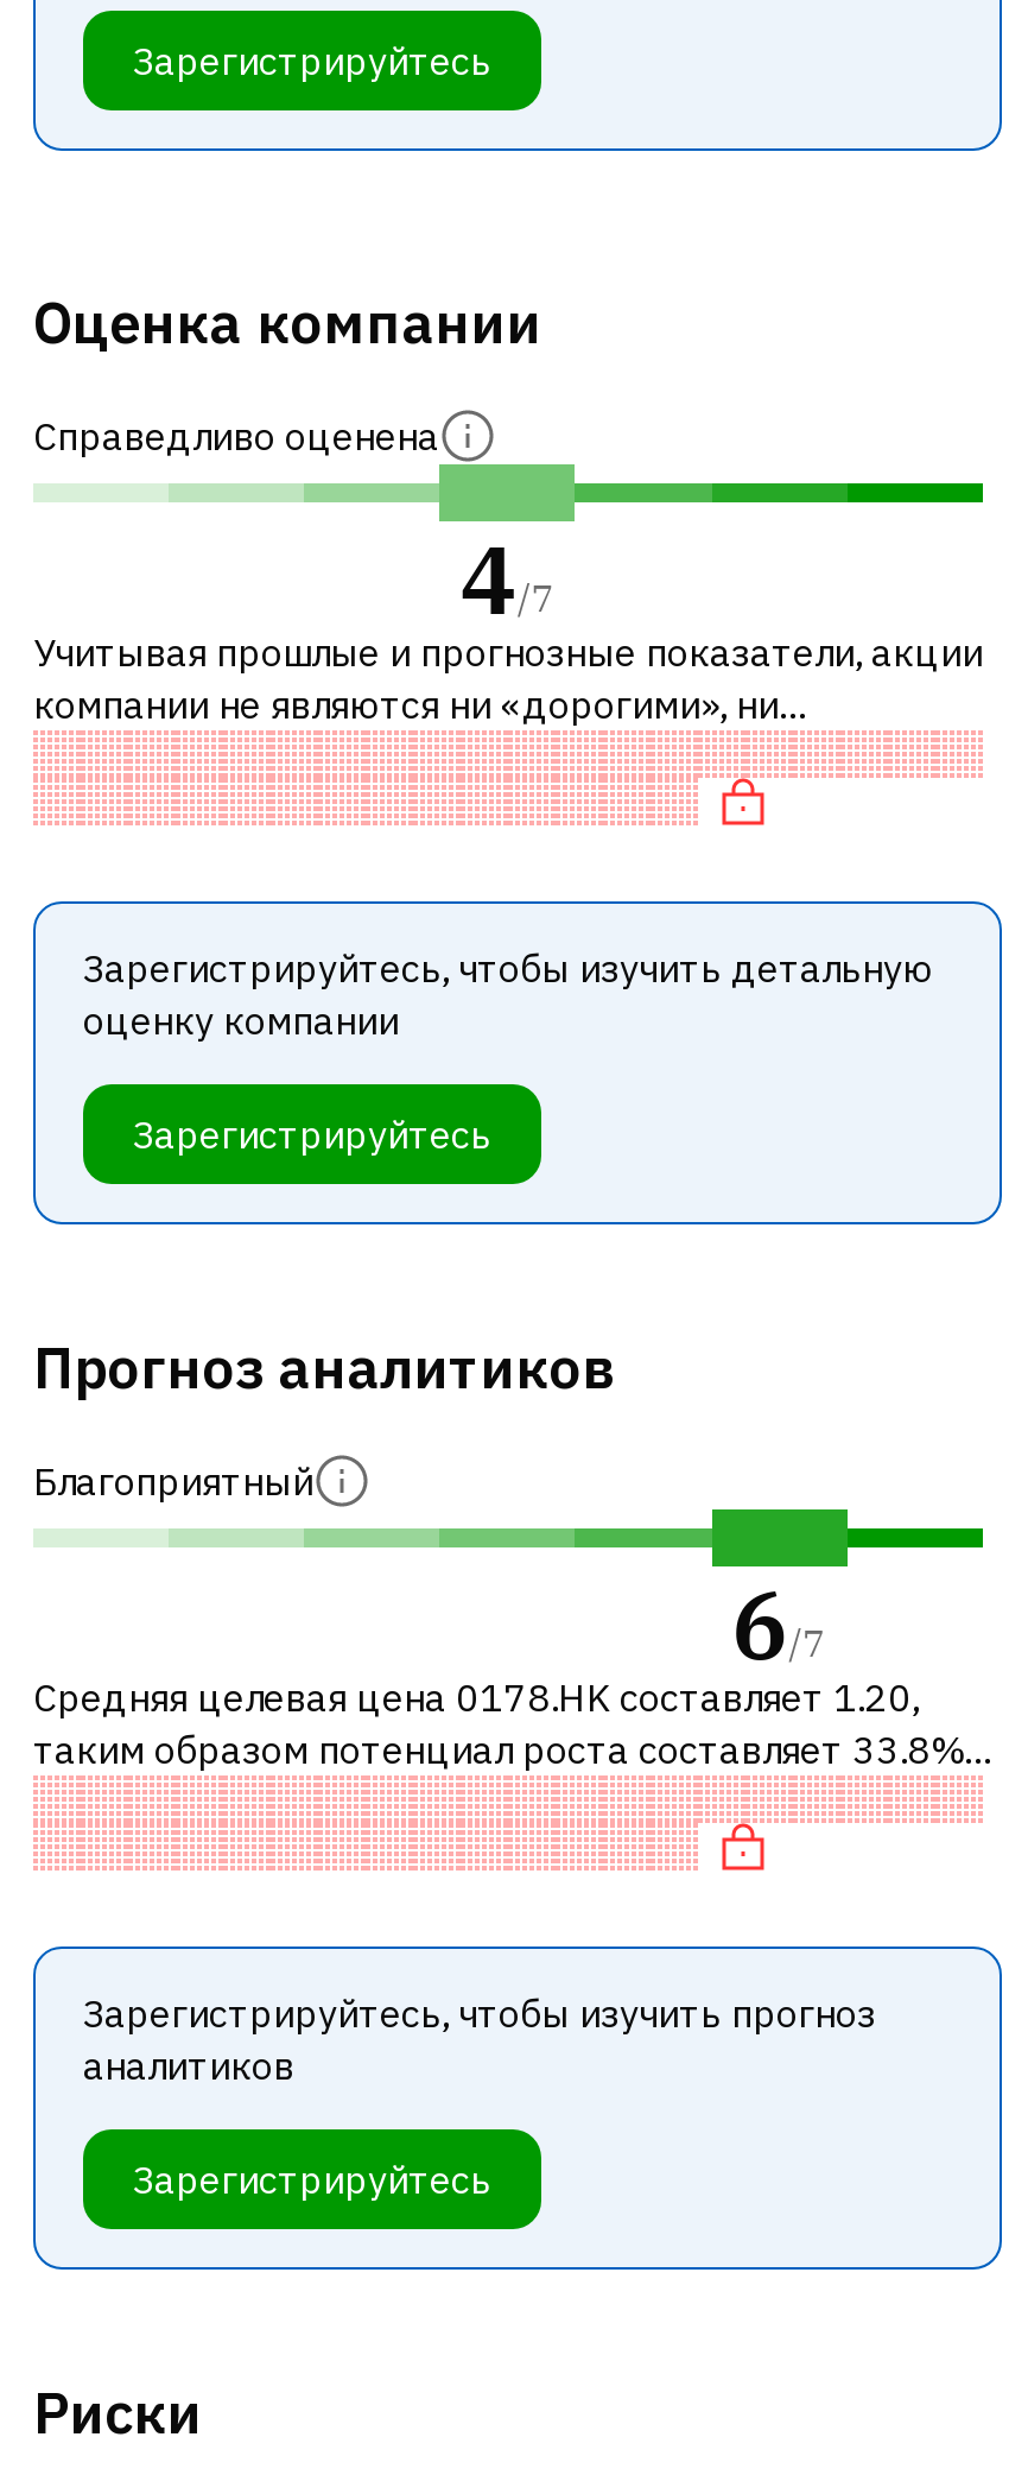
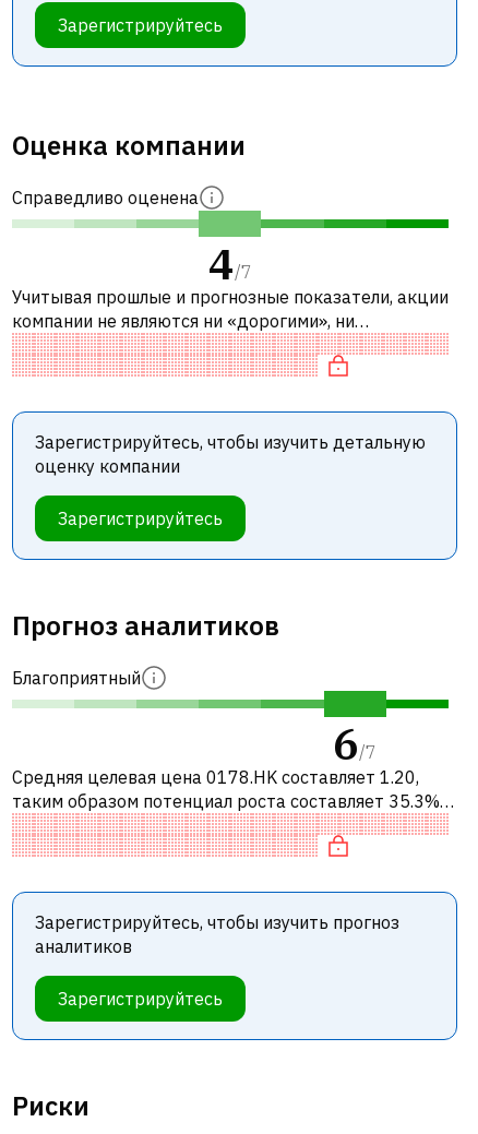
[33,1725,971,1773] таким образом потенциал роста составляет 33.8%. -> [12,790,443,812] таким образом потенциал роста составляет 35.3%.

